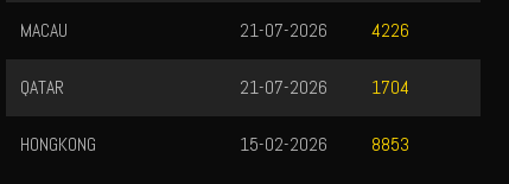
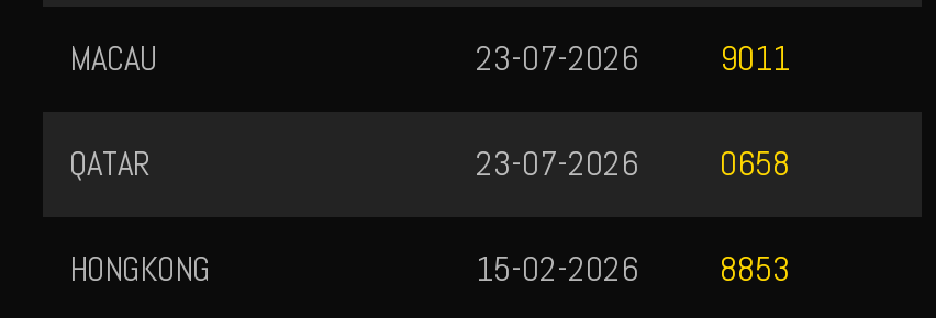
[240,19,327,42] 21-07-2026 -> [476,37,638,81] 23-07-2026
[371,19,409,43] 4226 -> [720,38,790,82] 9011
[240,76,327,99] 21-07-2026 -> [476,142,638,186] 23-07-2026
[371,76,409,100] 1704 -> [720,143,790,187] 0658

